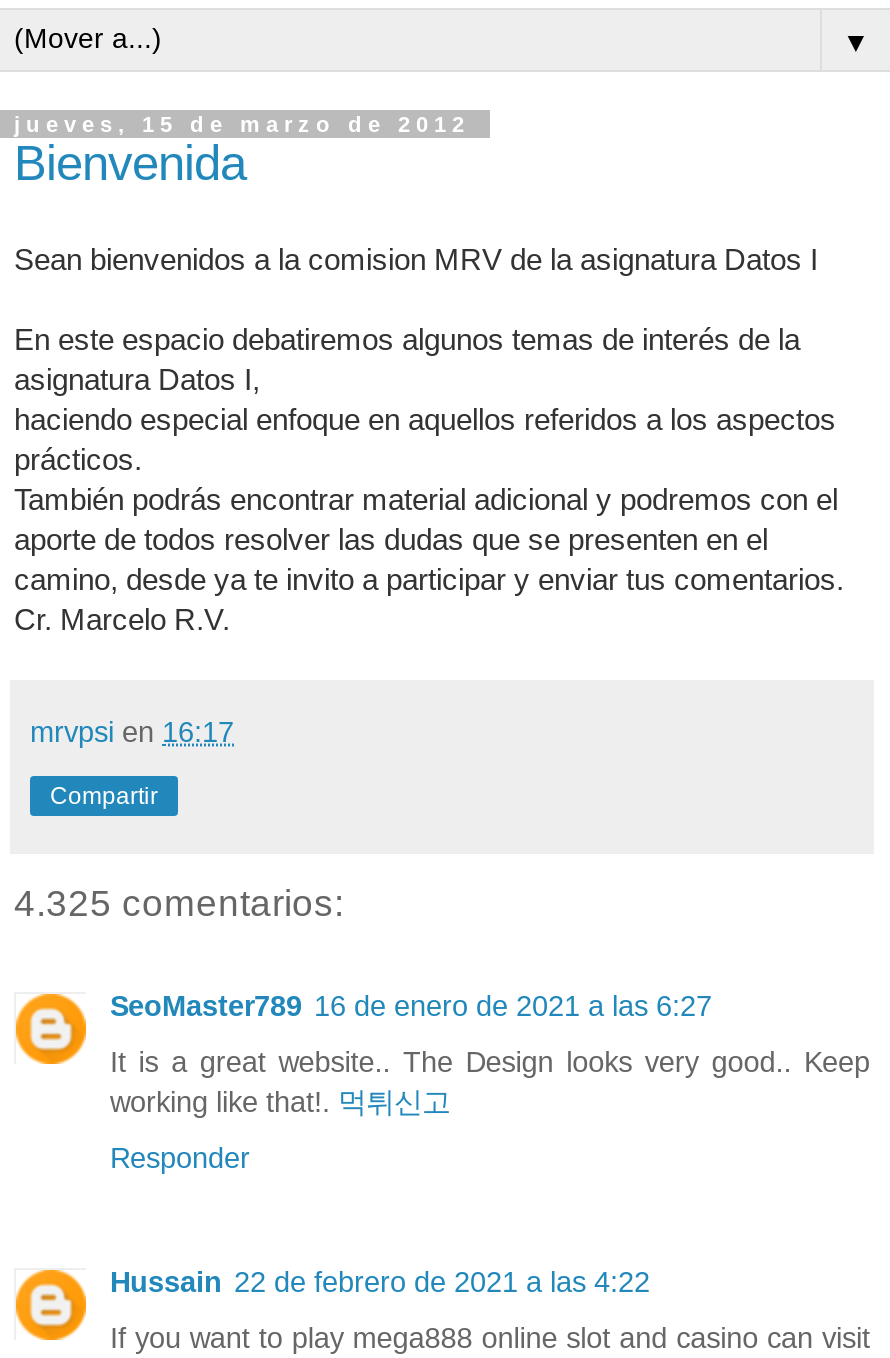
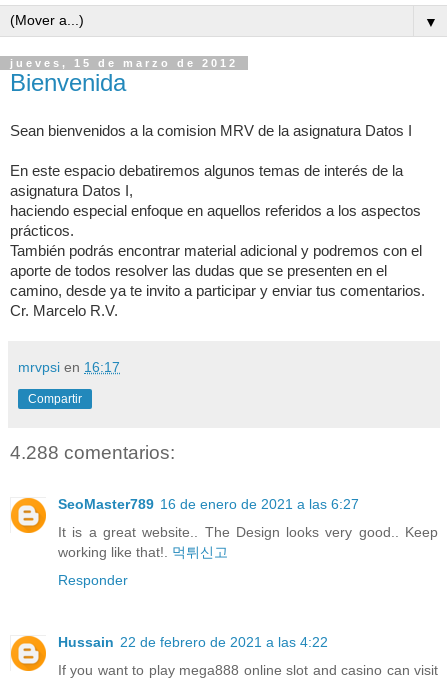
[14,882,344,924] 4.325 comentarios: -> [10,442,175,463] 4.288 comentarios:

